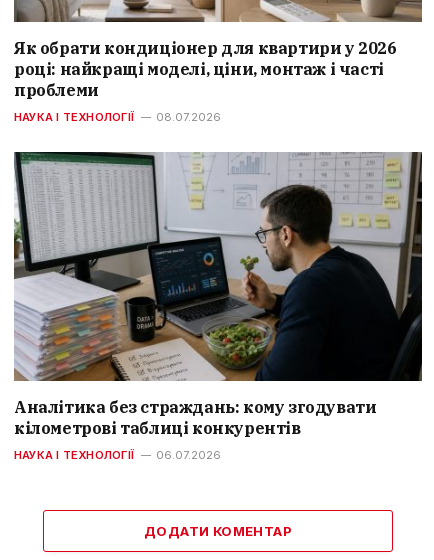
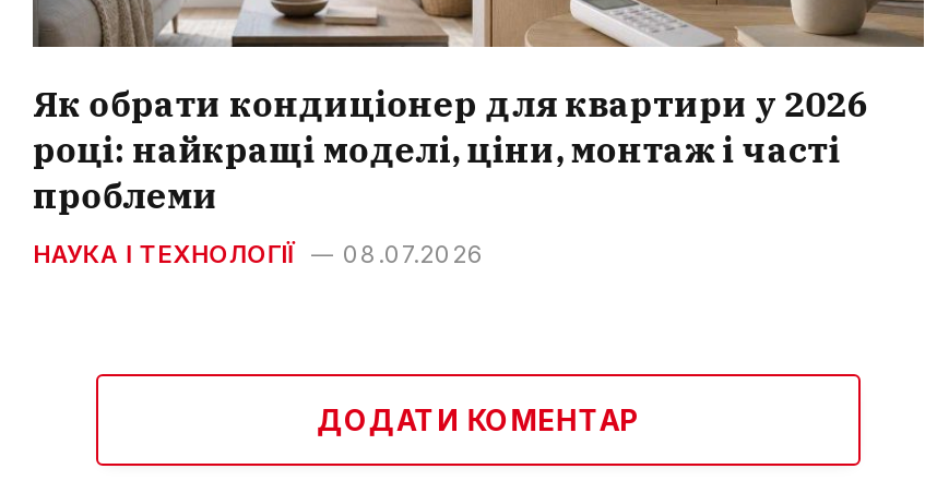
[13,151,423,462] [image] | Аналітика без страждань: кому згодувати | кілометрові таблиці конкурентів | НАУКА І ТЕХНОЛОГІЇ | 06.07.2026 -> none

